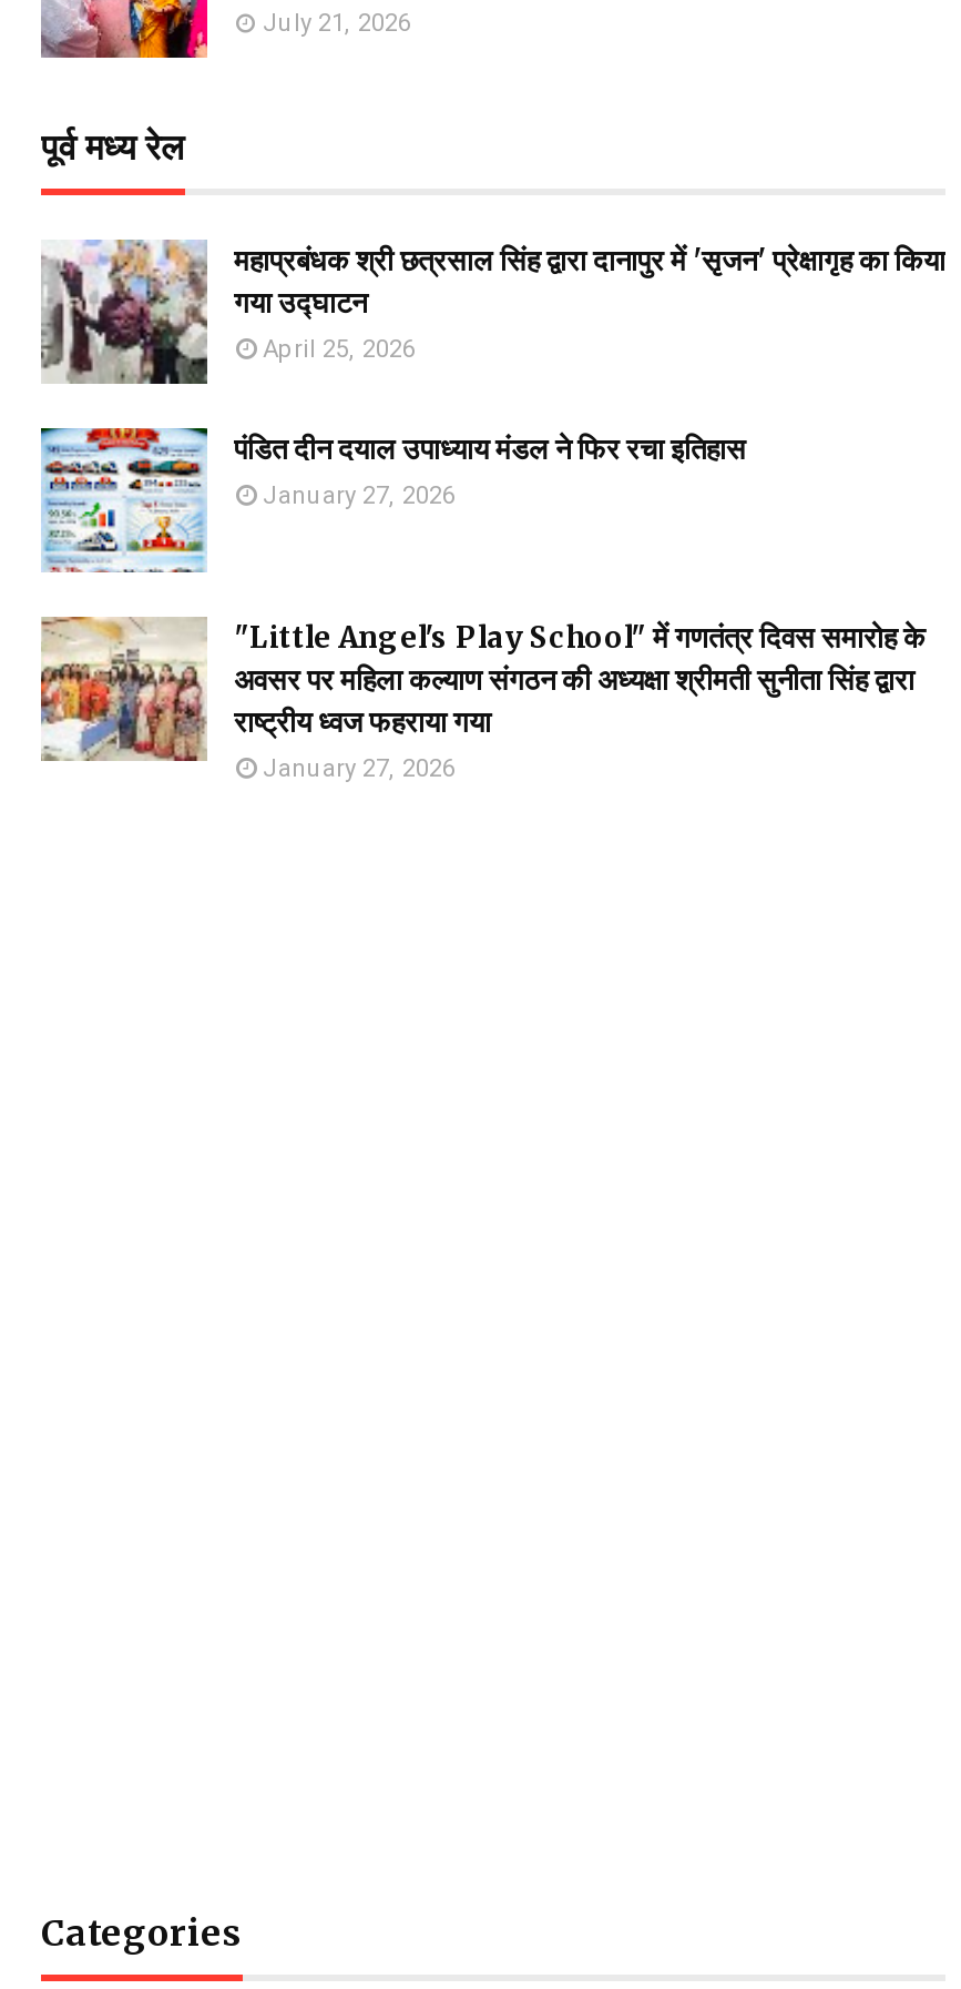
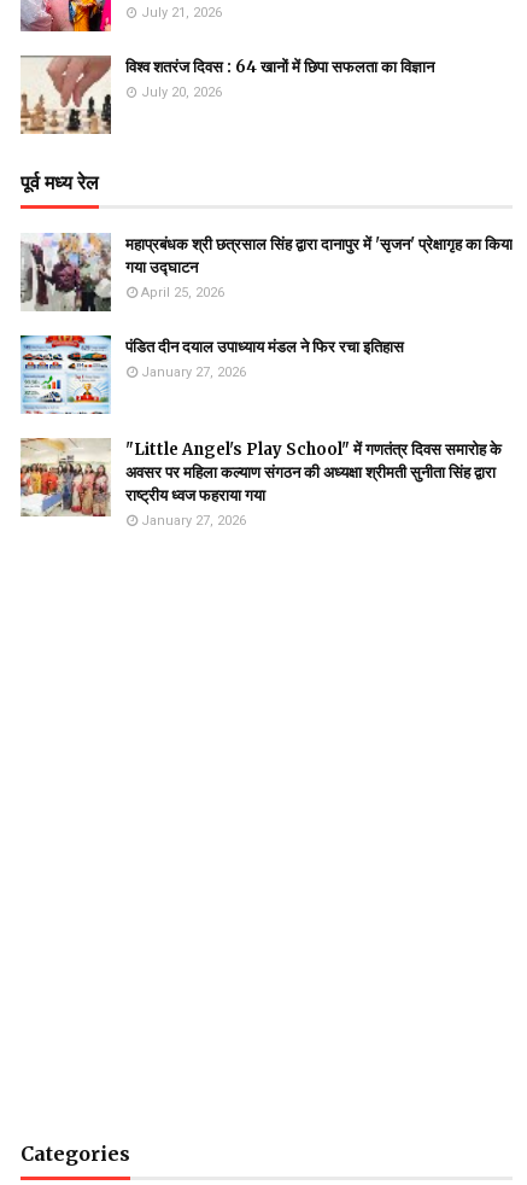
none -> [19,54,434,135] [image] | विश्व शतरंज दिवस : 64 खानों में छिपा सफलता का विज्ञान | July 20, 2026

